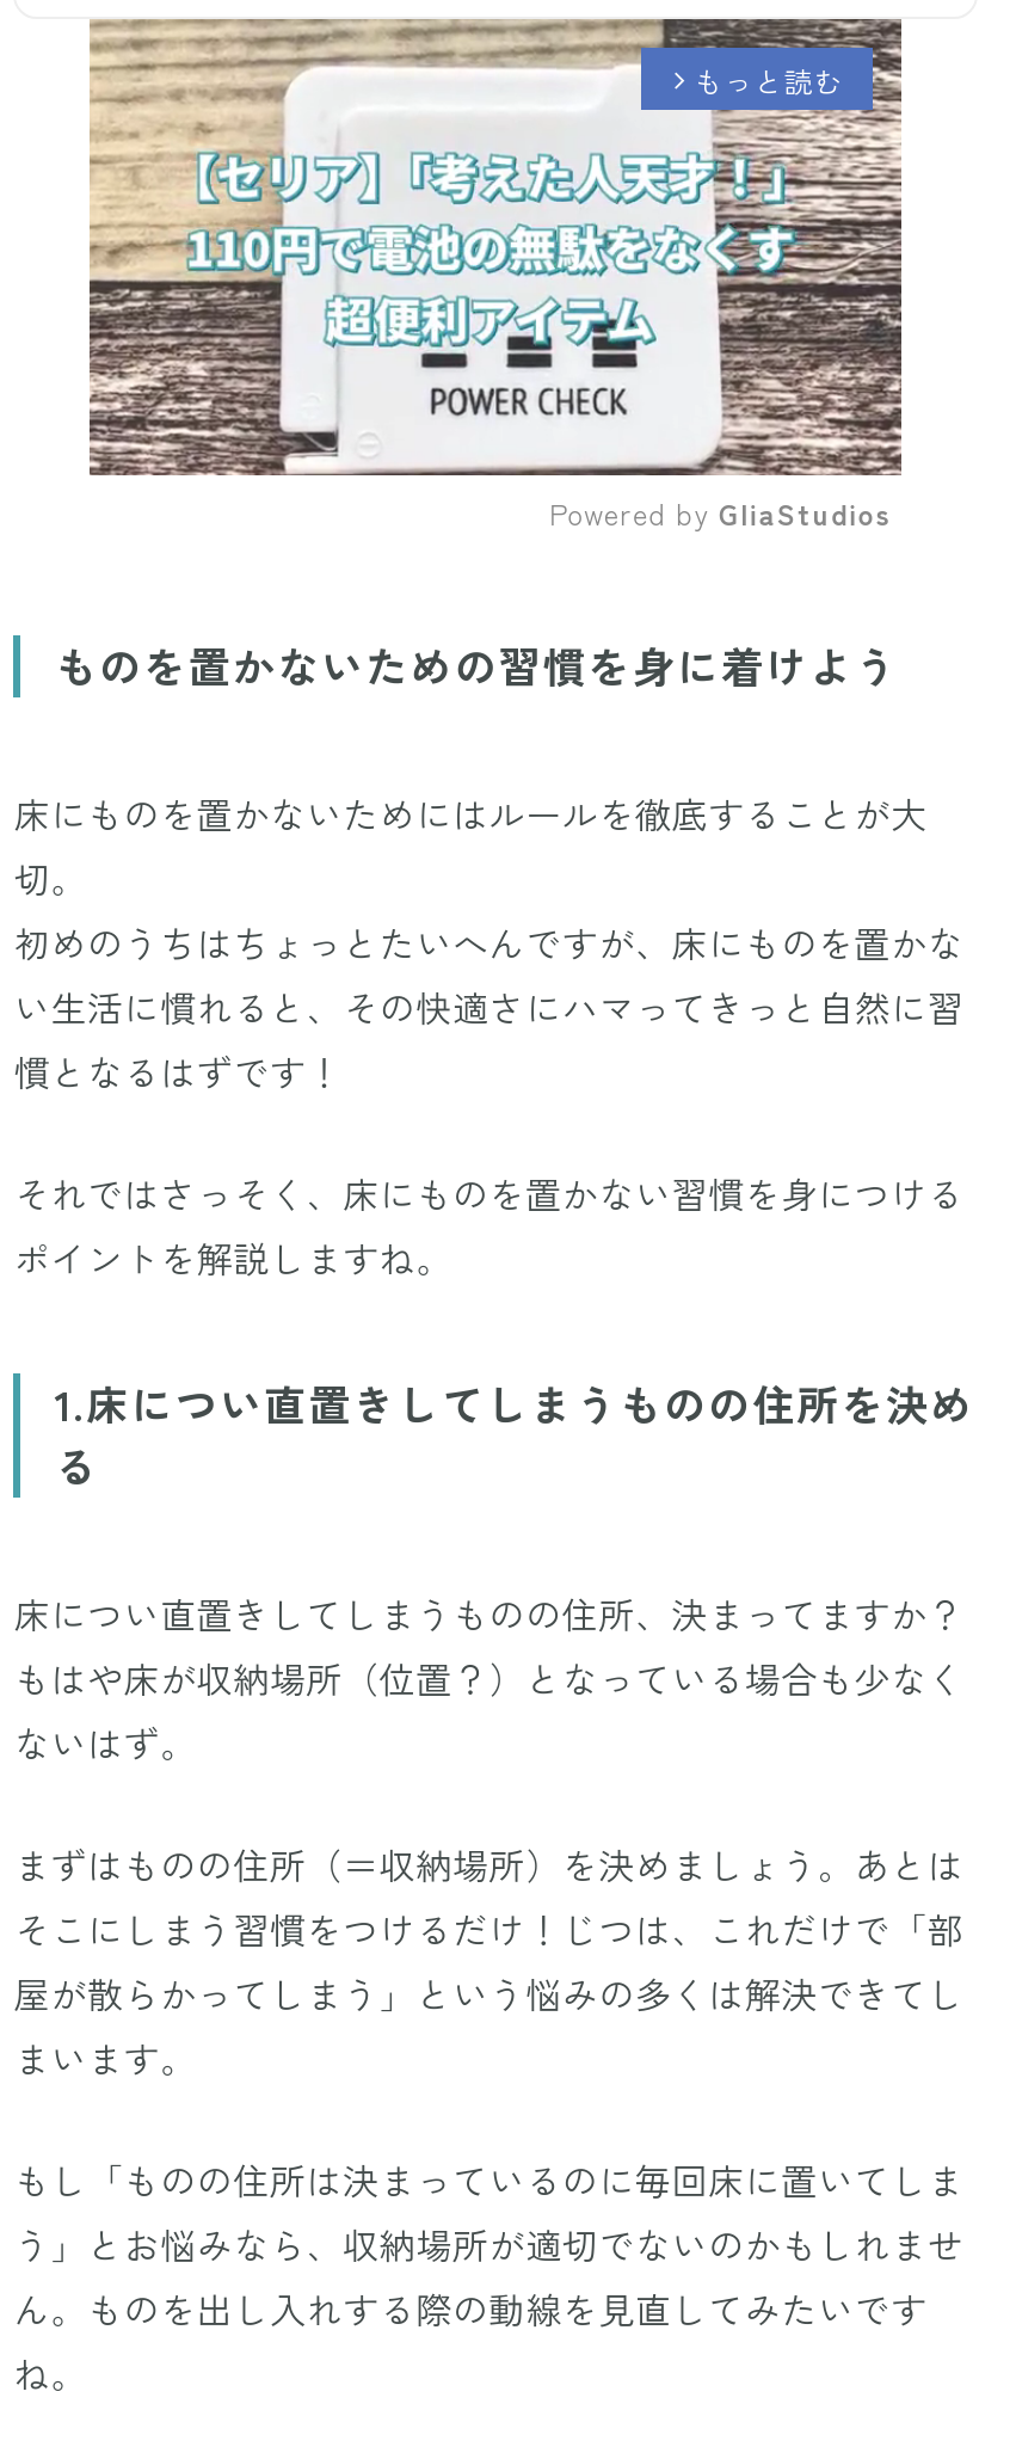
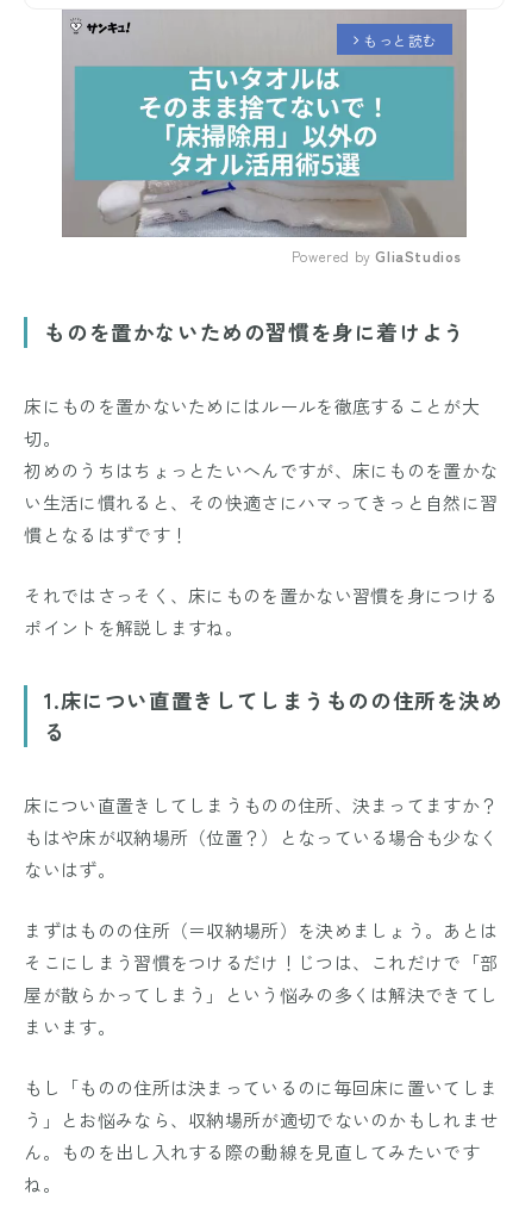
[87,19,904,478] [image] -> [61,8,468,238] [image]

